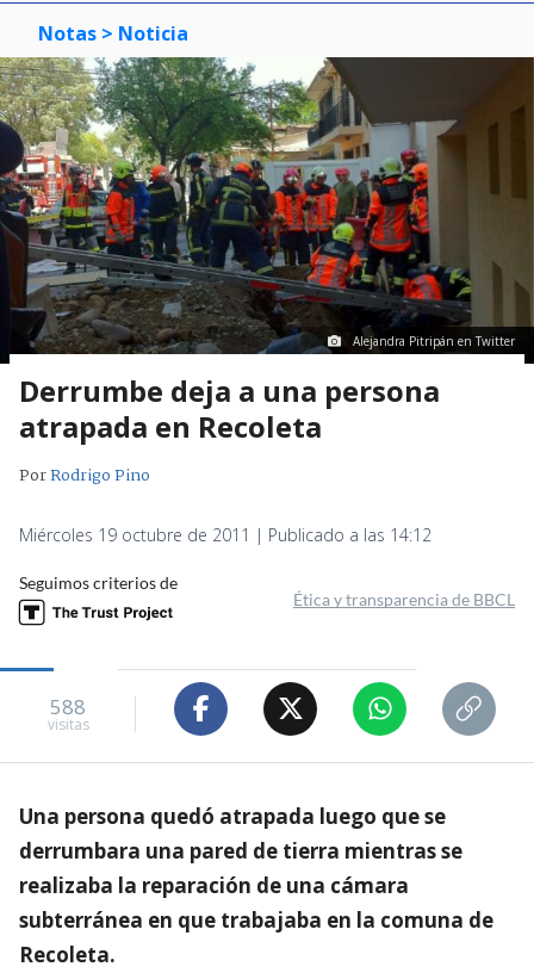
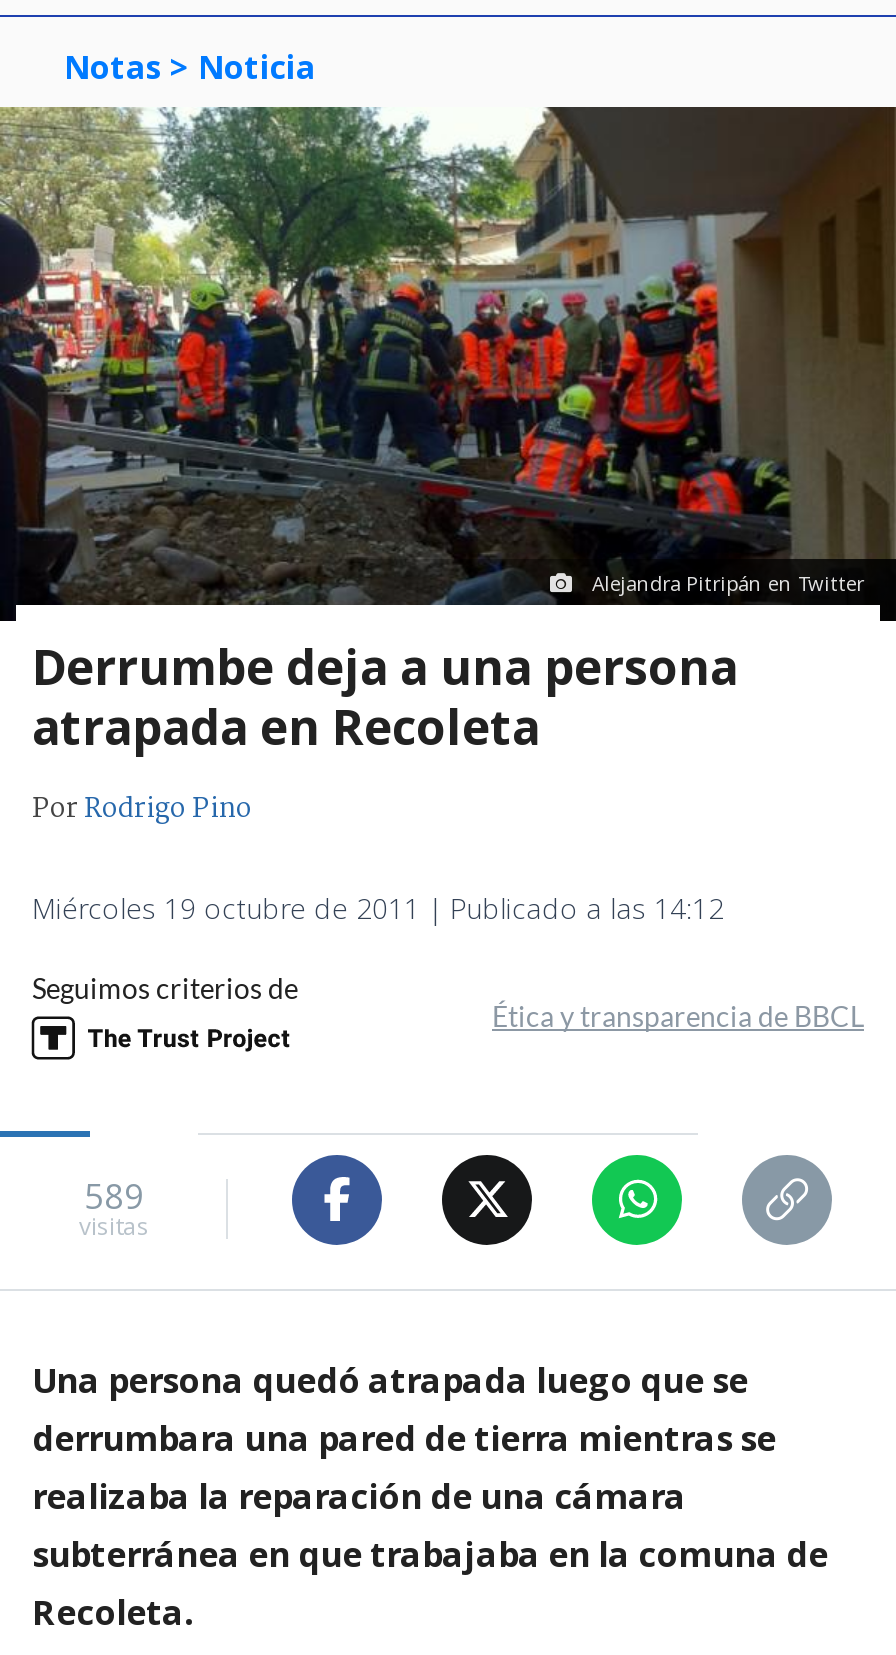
[50,693,86,721] 588 -> [84,1174,144,1220] 589

